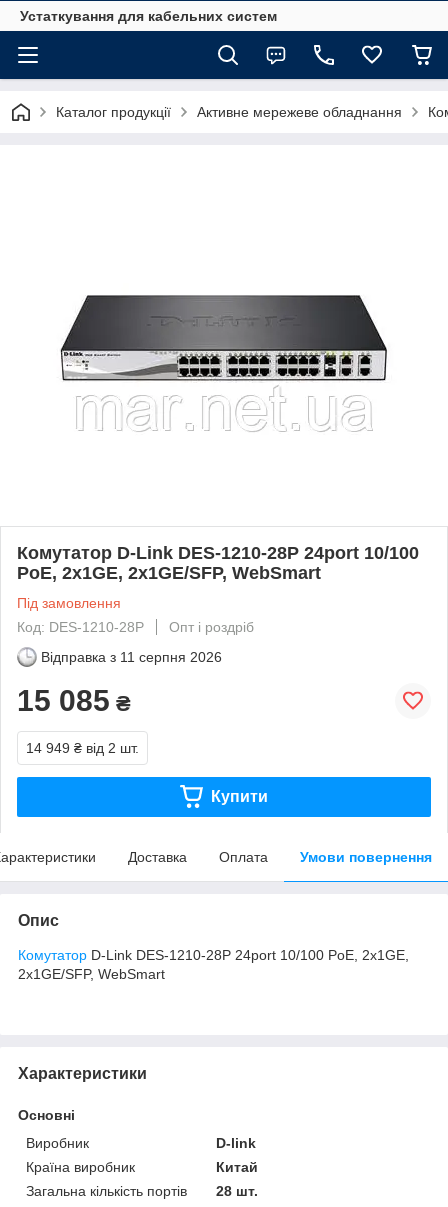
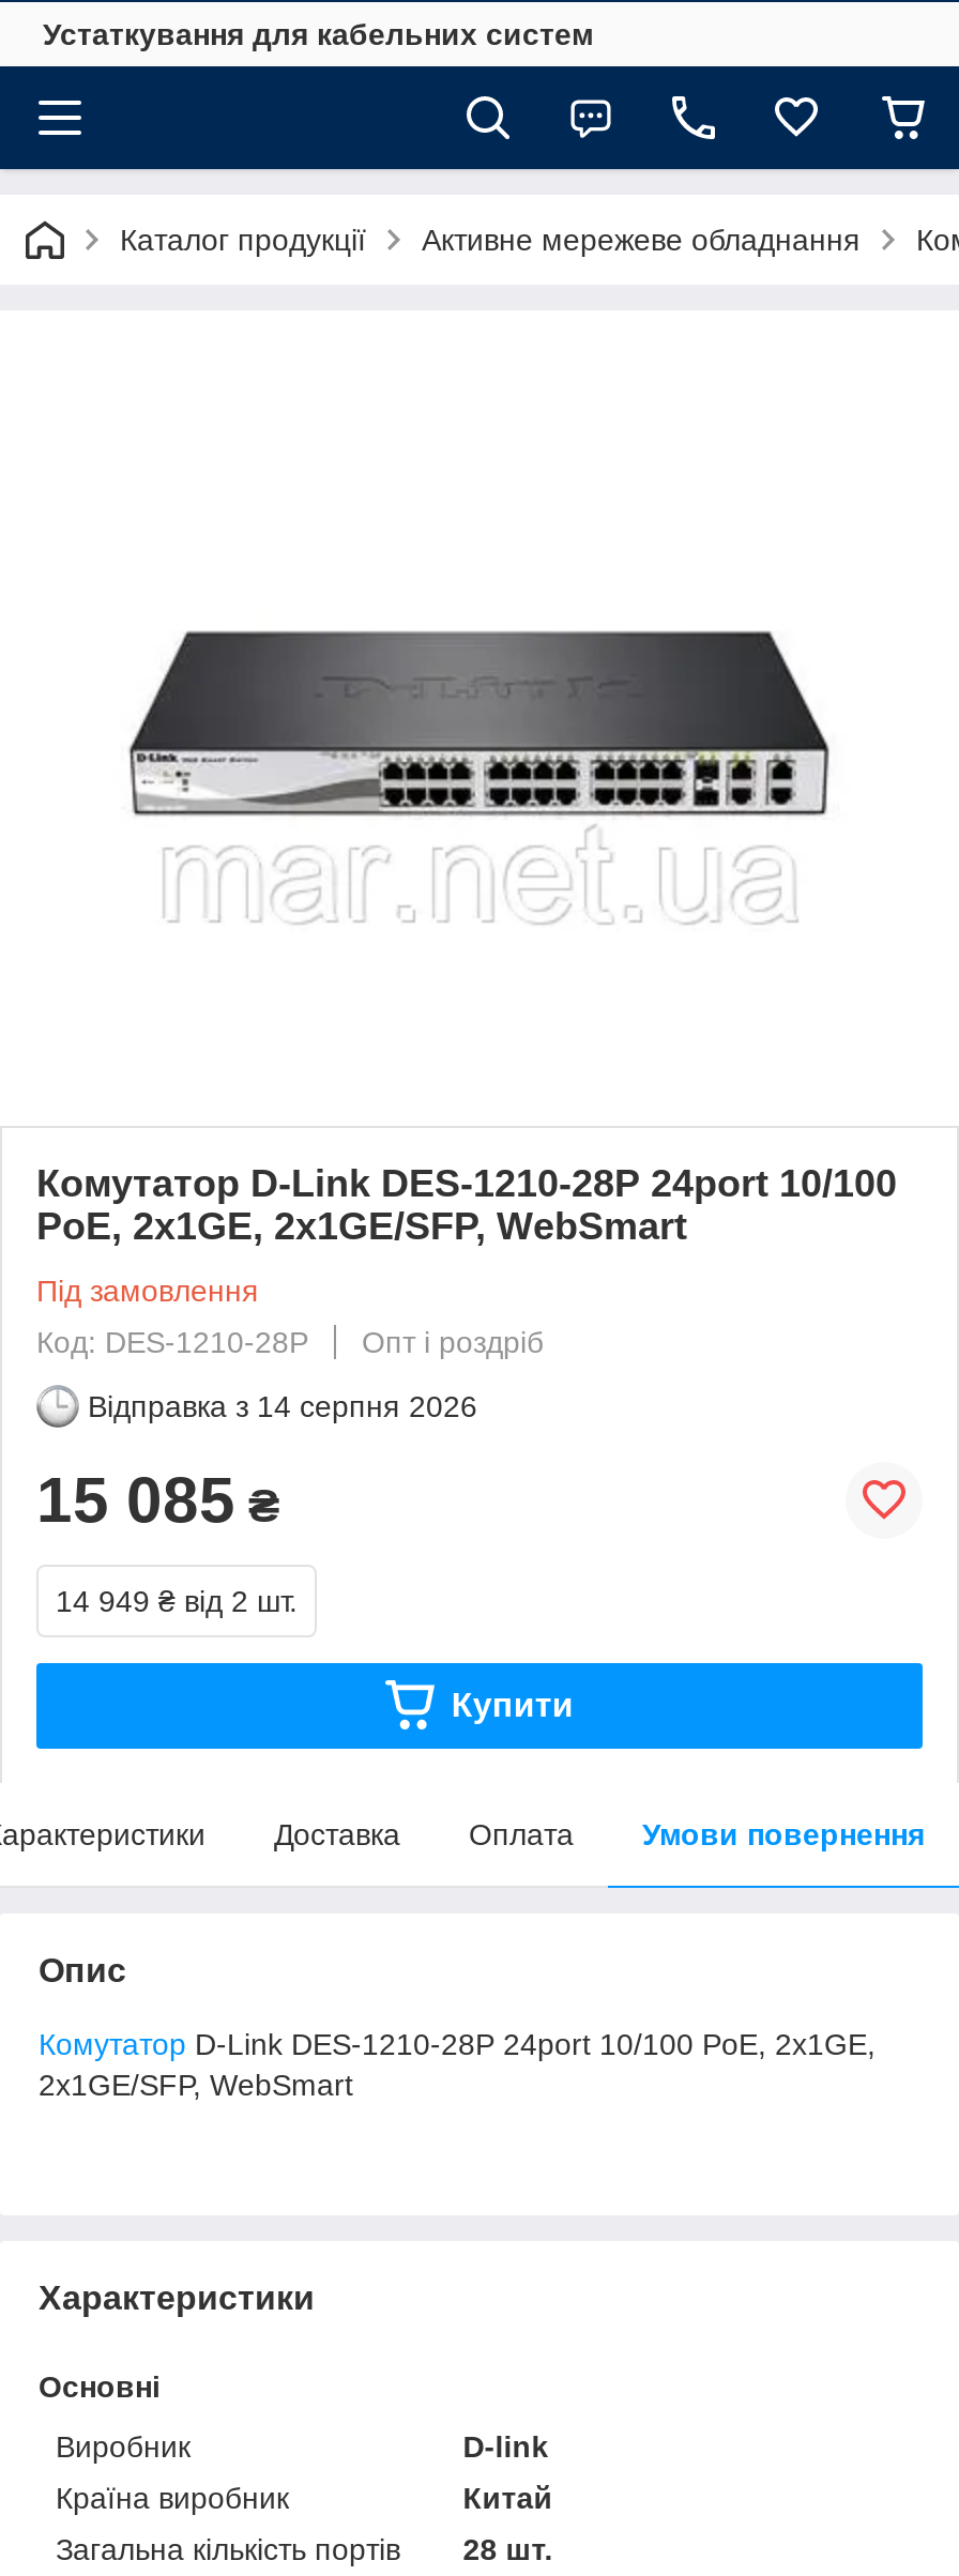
[41,649,222,665] Відправка з 11 серпня 2026 -> [88,1389,477,1423] Відправка з 14 серпня 2026

